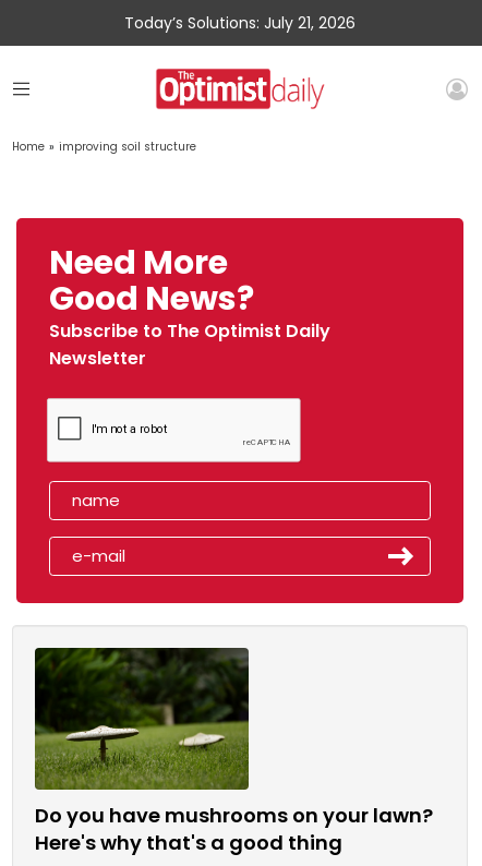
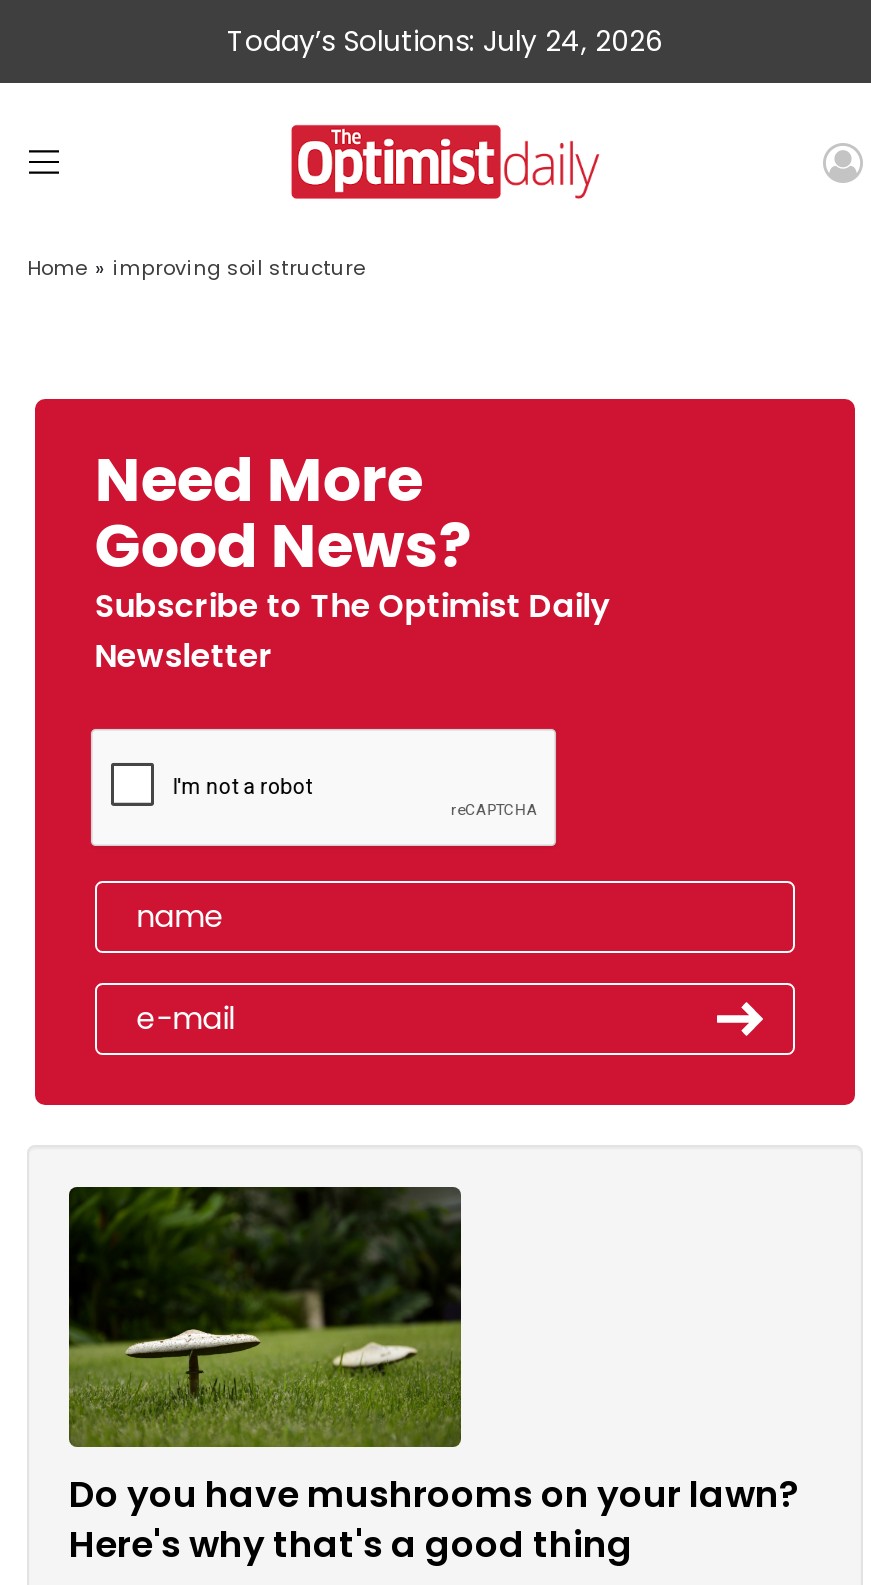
[124,12,356,34] Today’s Solutions: July 21, 2026 -> [227,21,663,61] Today’s Solutions: July 24, 2026

